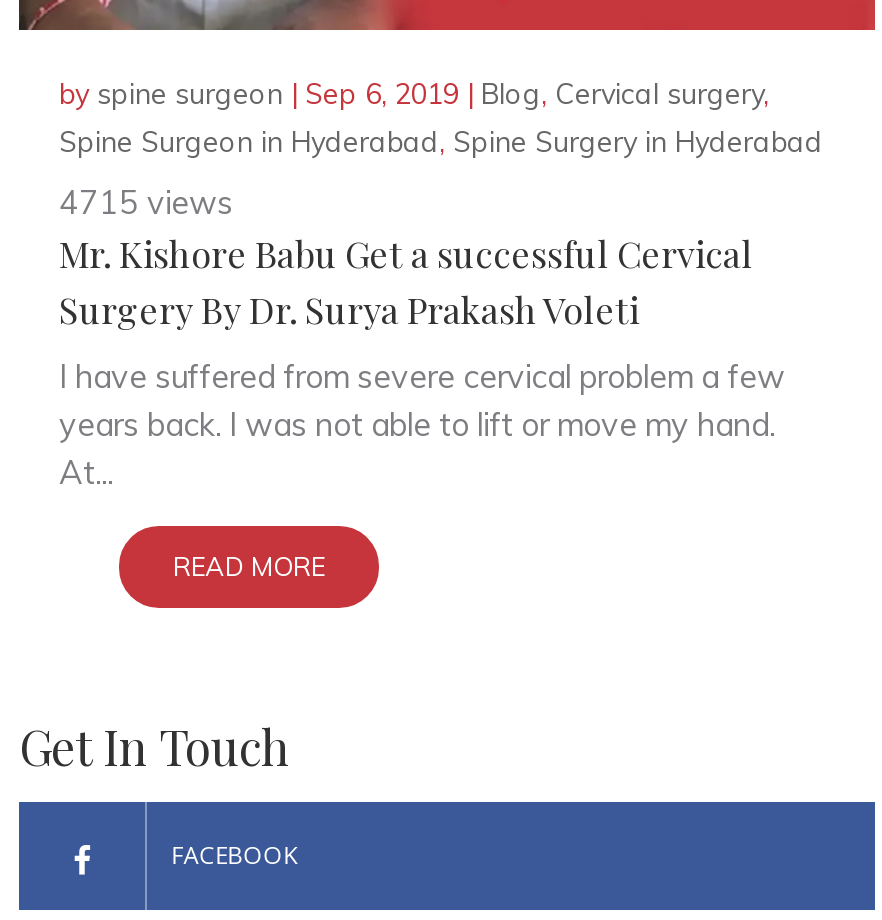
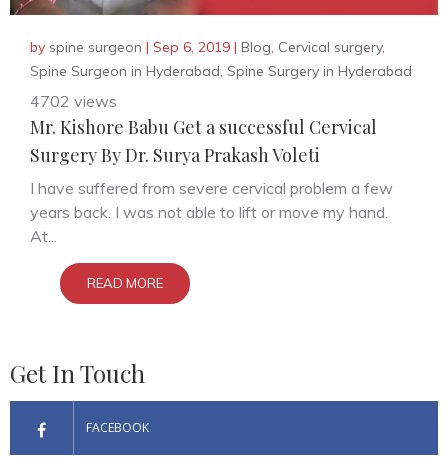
[59,182,233,222] 4715 views -> [30,91,117,111] 4702 views

